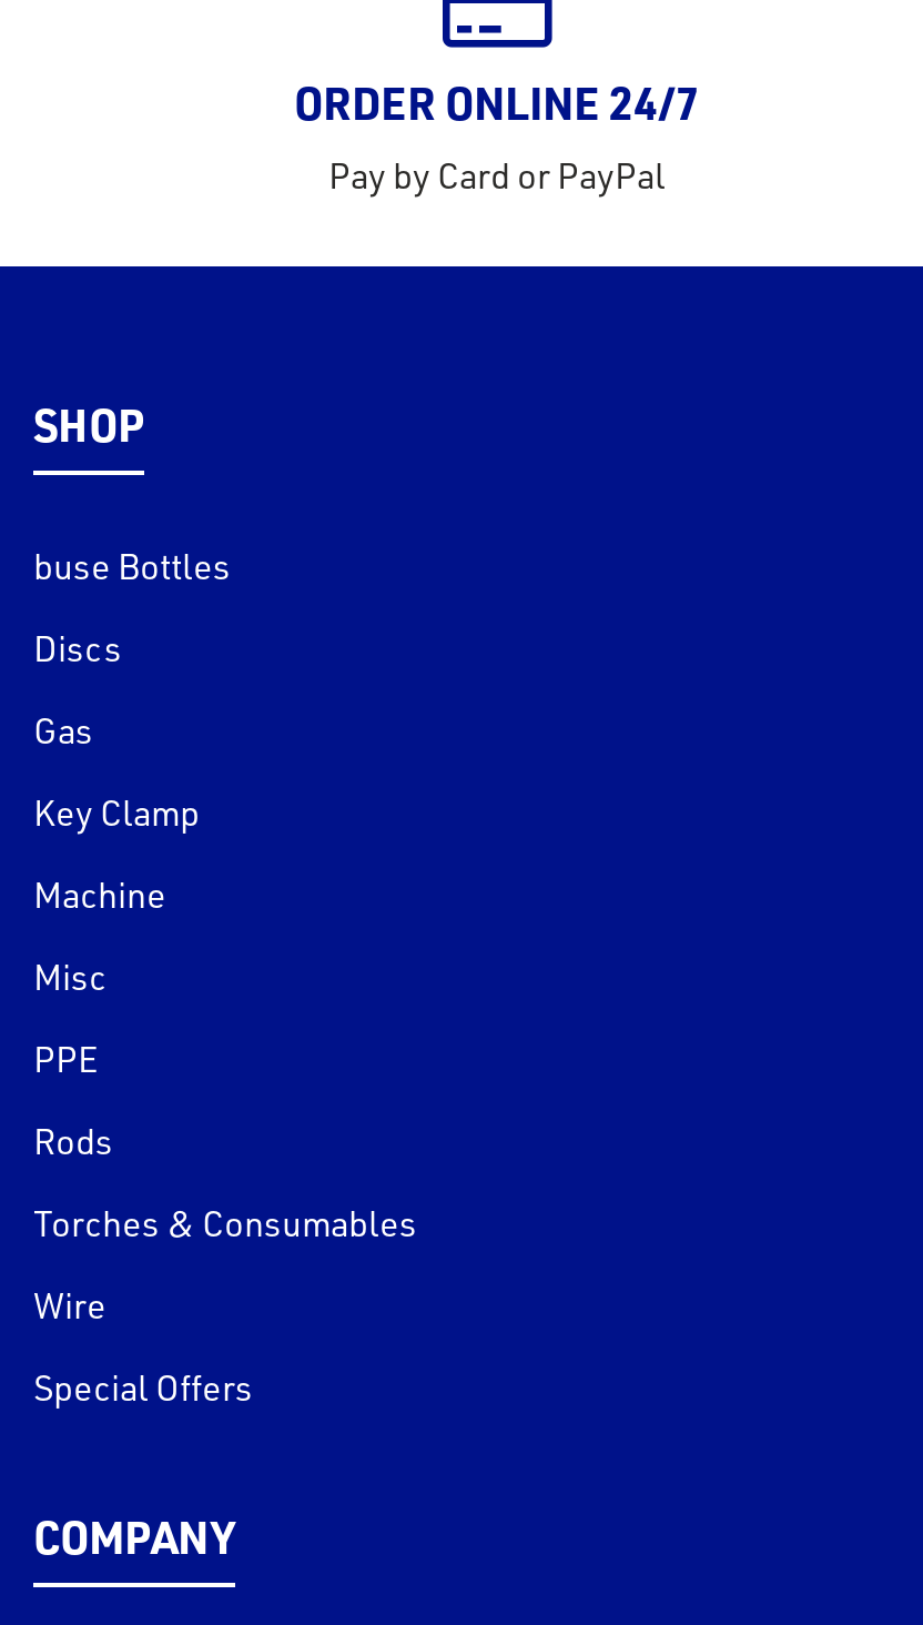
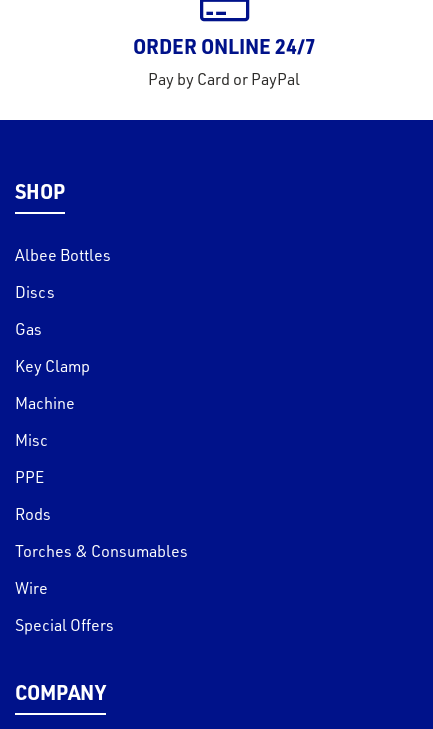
[33,543,231,587] buse Bottles -> [15,244,111,264] Albee Bottles

